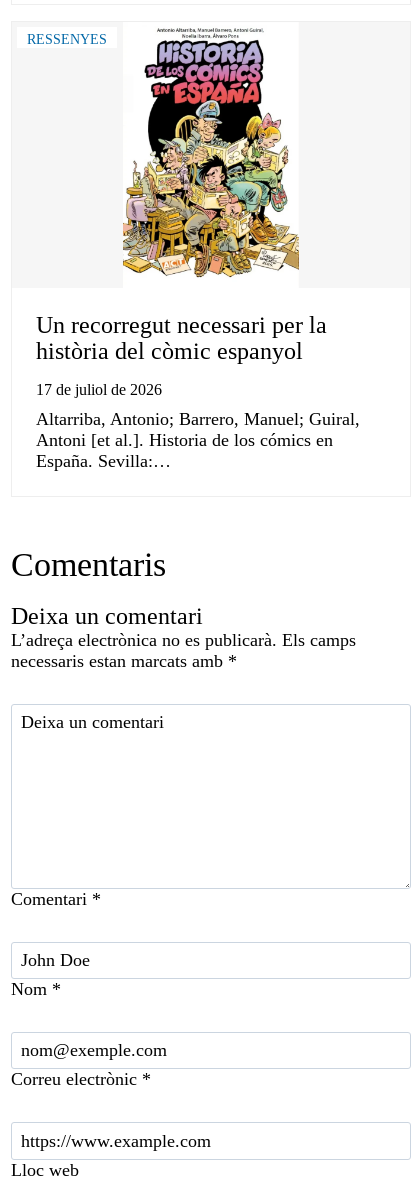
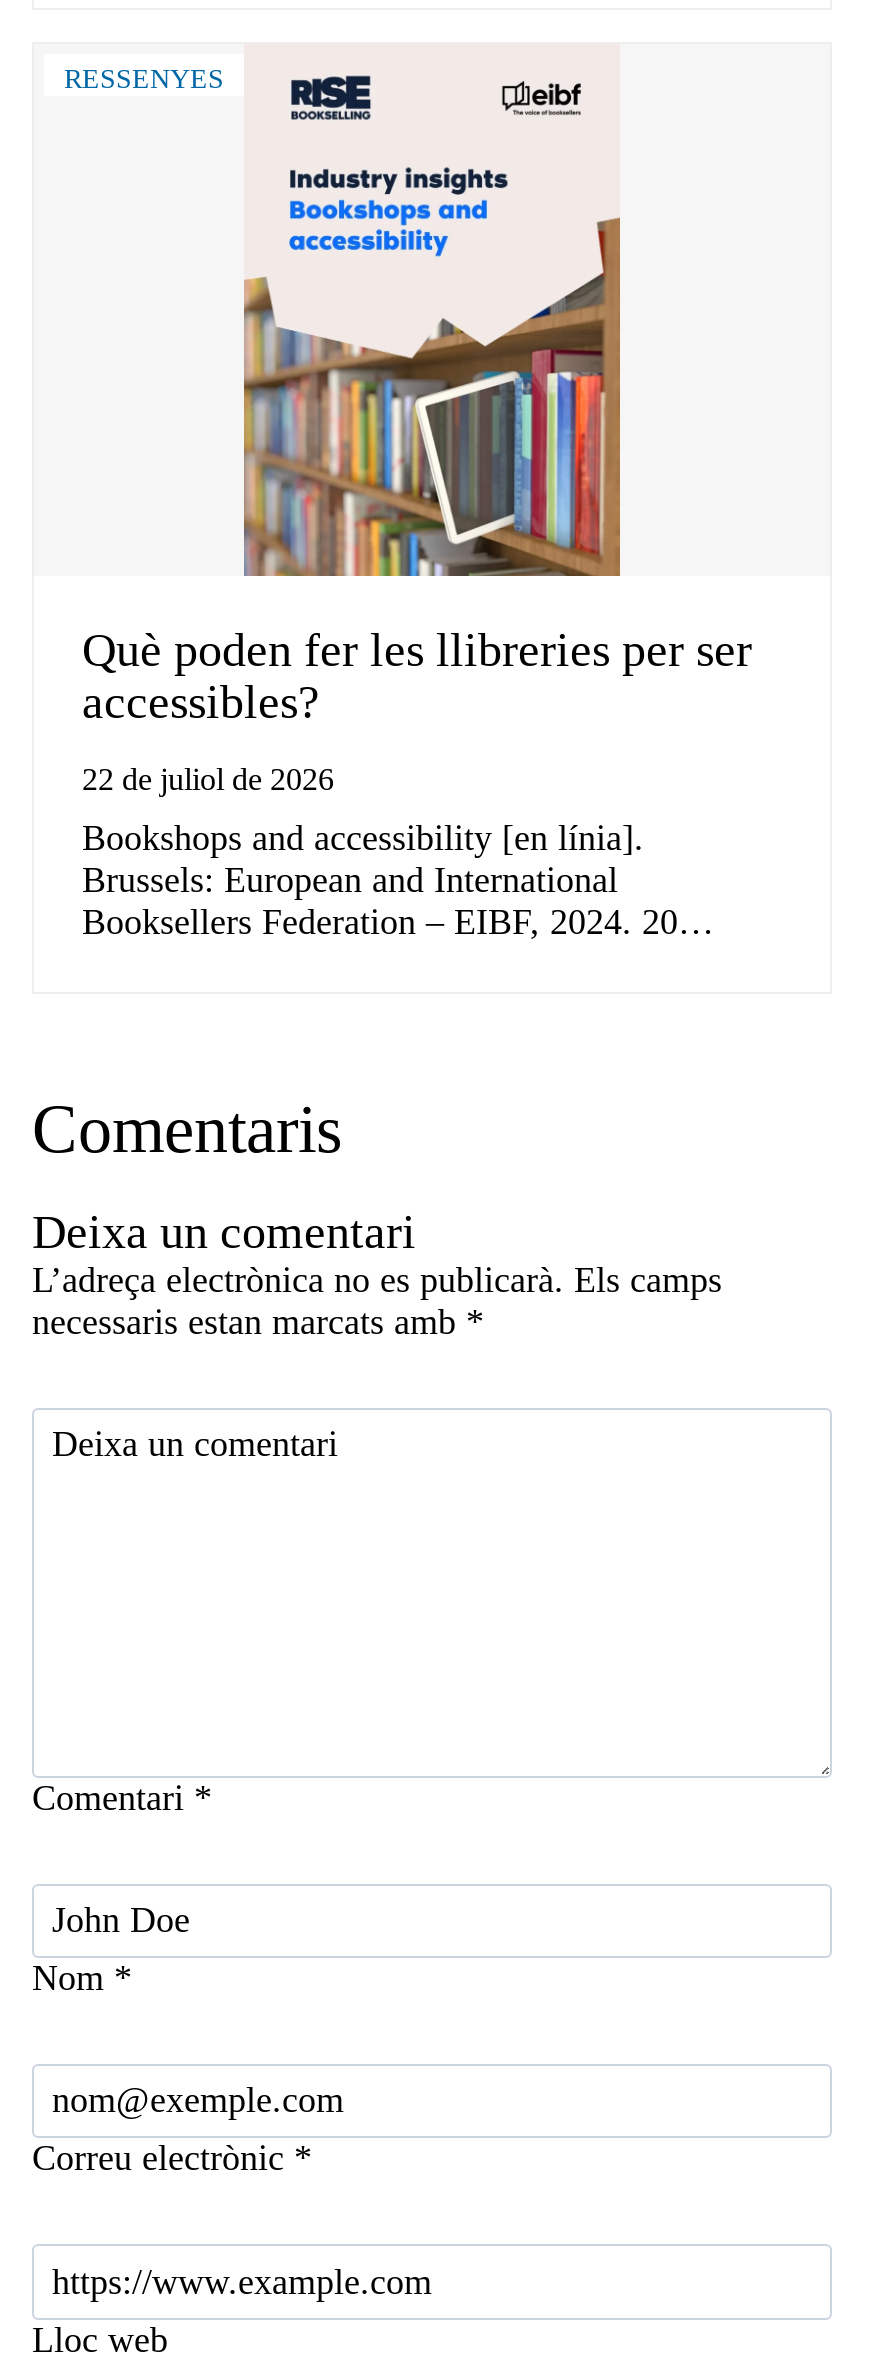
[36,28,327,364] [image] | Un recorregut necessari per la | història del còmic espanyol -> [82,50,752,727] [image] | Què poden fer les llibreries per ser | accessibles?
[36,381,162,398] 17 de juliol de 2026 -> [82,761,334,795] 22 de juliol de 2026
[36,409,360,471] Altarriba, Antonio; Barrero, Manuel; Guiral, | Antoni [et al.]. Historia de los cómics en | España. Sevilla:… -> [82,819,714,943] Bookshops and accessibility [en línia]. | Brussels: European and International | Booksellers Federation – EIBF, 2024. 20…

